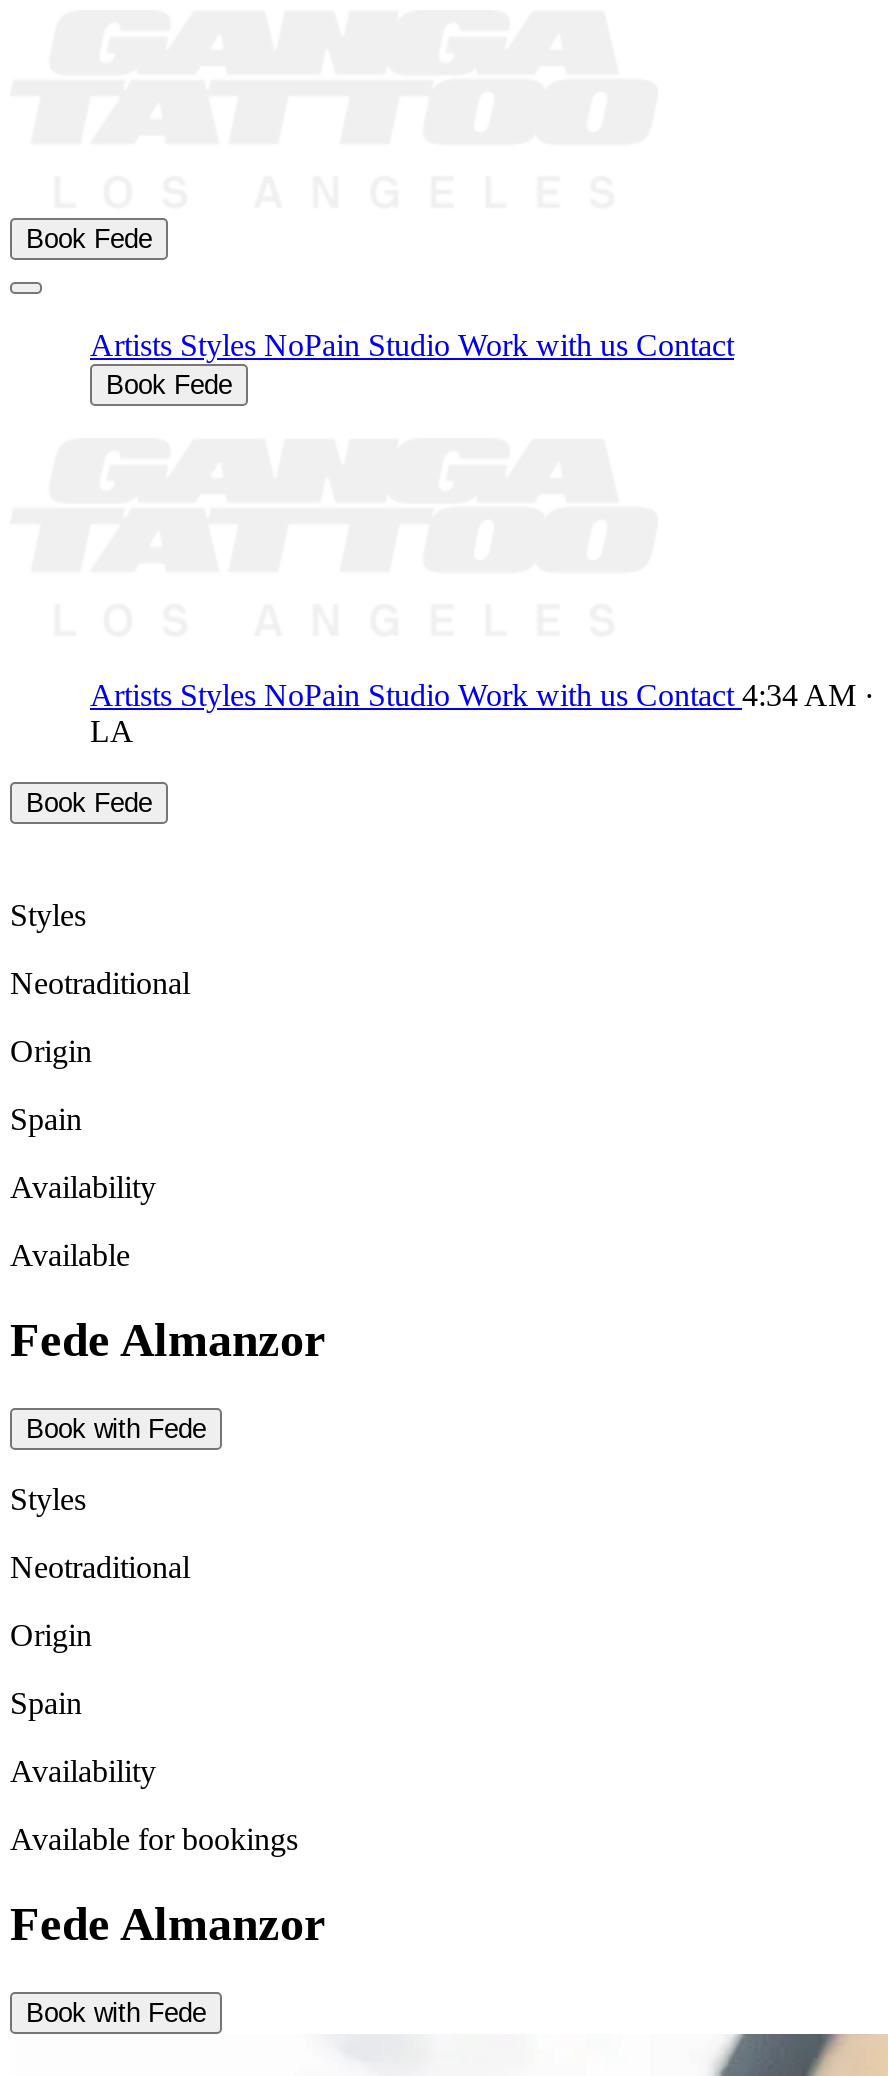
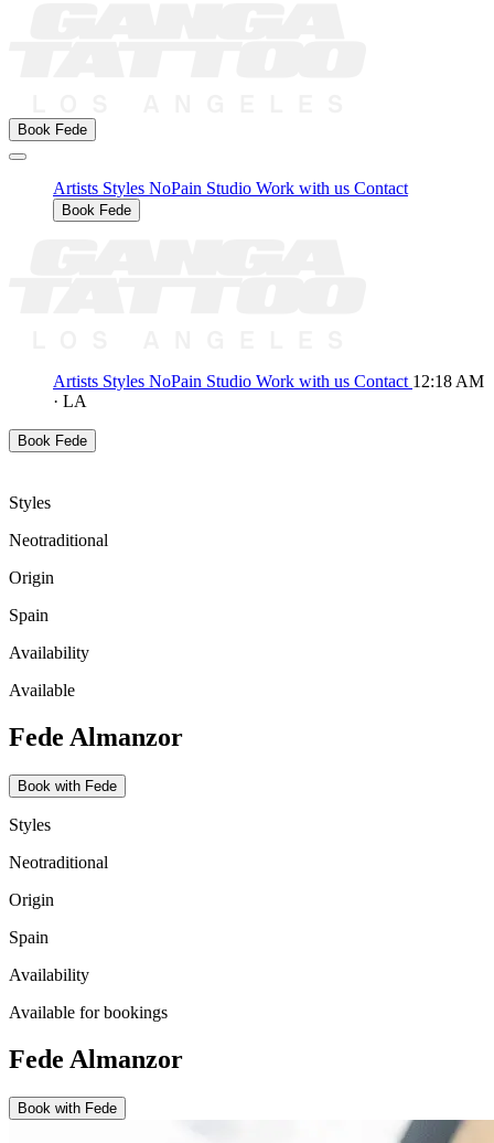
[90,678,874,748] Artists Styles NoPain Studio Work with us Contact 4:34 AM · | LA -> [53,372,484,410] Artists Styles NoPain Studio Work with us Contact 12:18 AM | · LA

